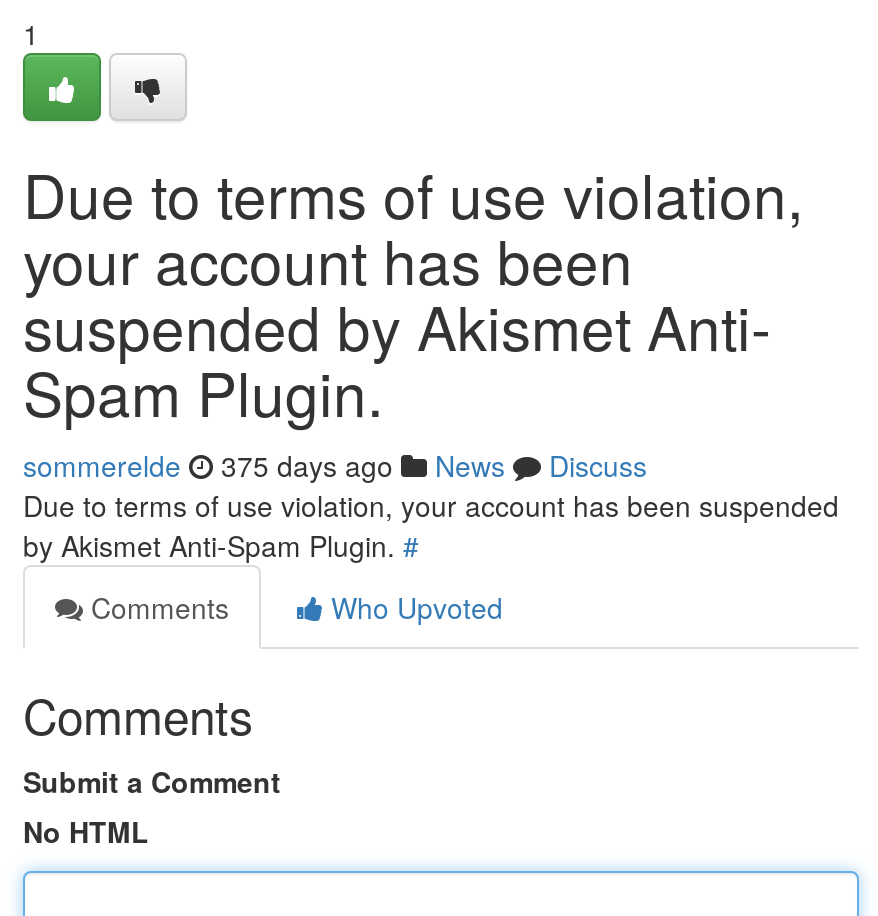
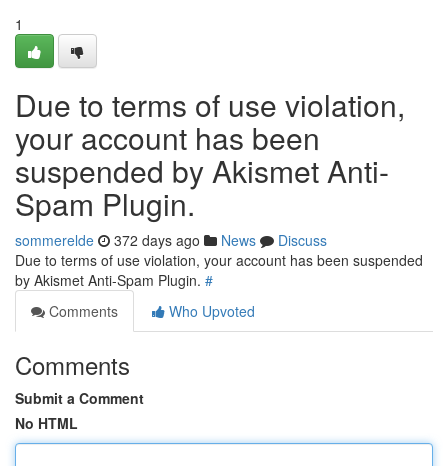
[23,445,647,485] sommerelde 375 days ago News Discuss -> [15,230,327,250] sommerelde 372 days ago News Discuss

